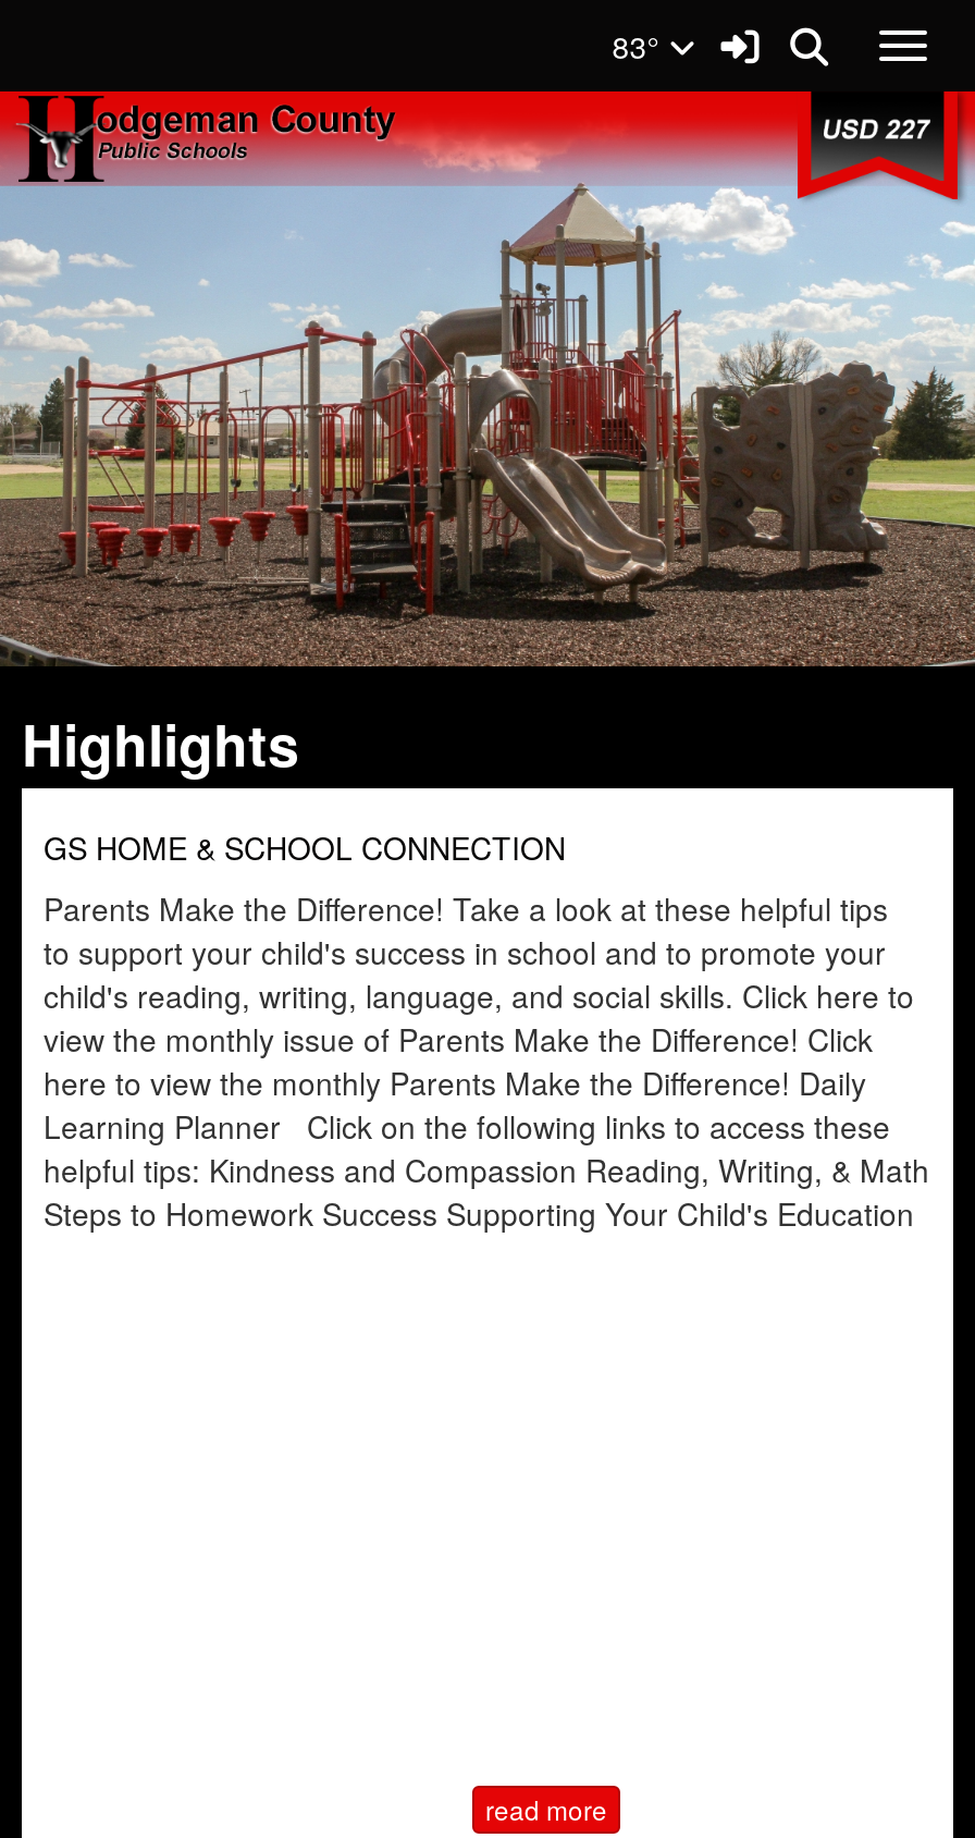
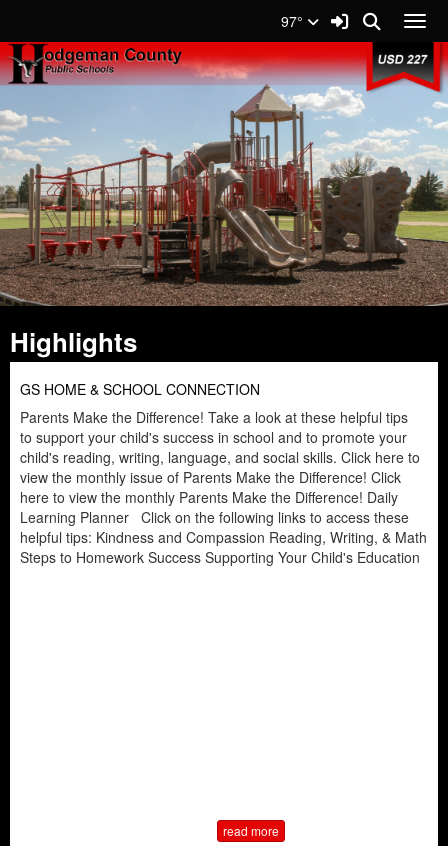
[612,24,669,68] 83° -> [281,11,307,31] 97°

